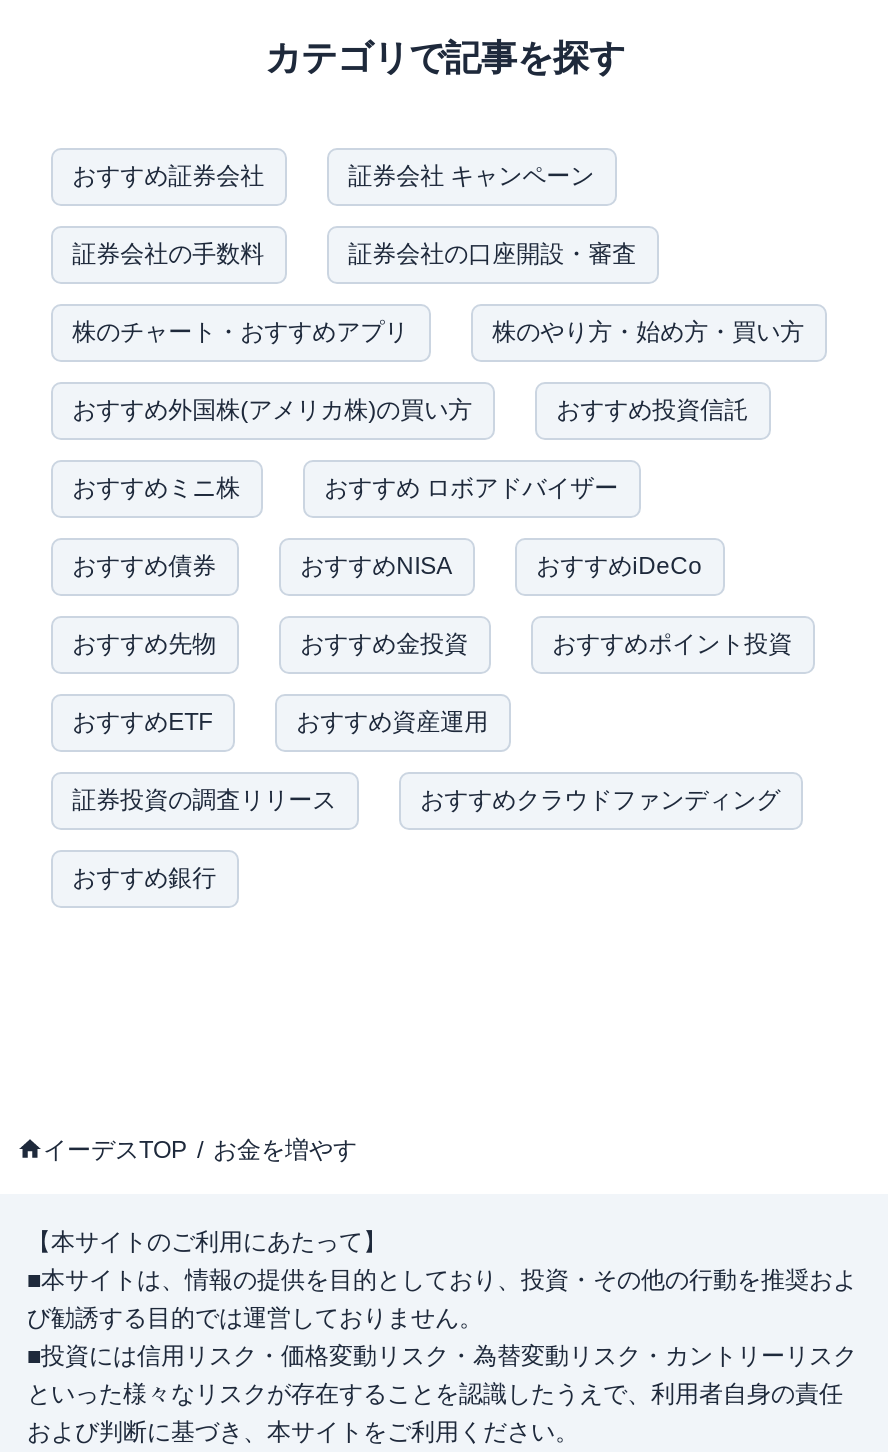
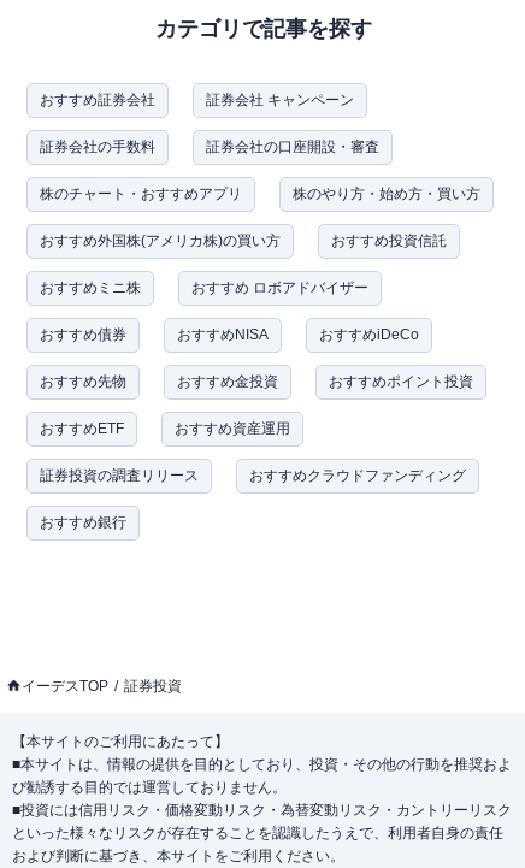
[213,1136,357,1164] お金を増やす -> [124,678,182,695] 証券投資

